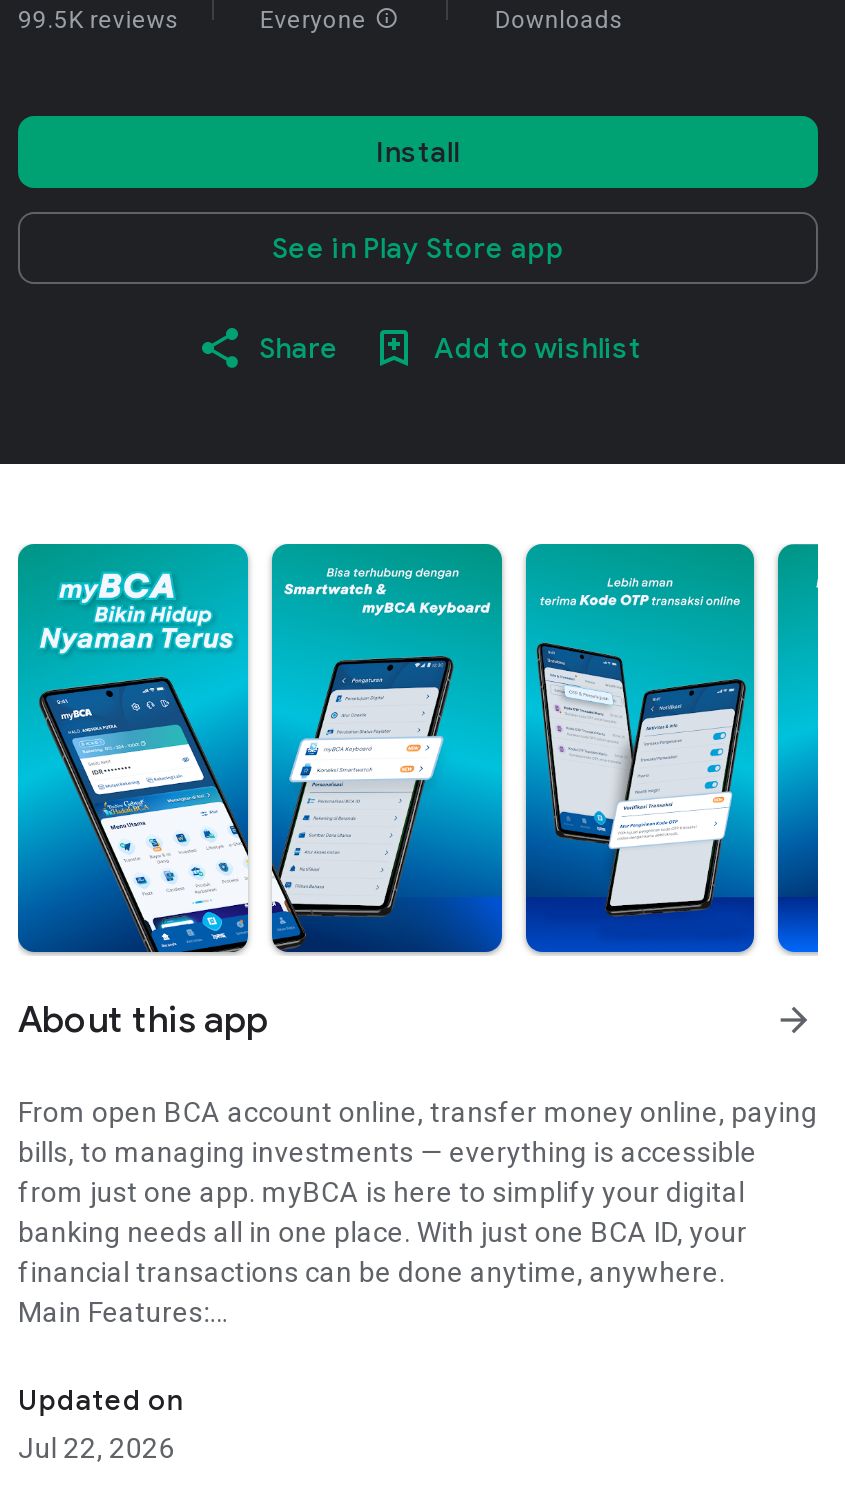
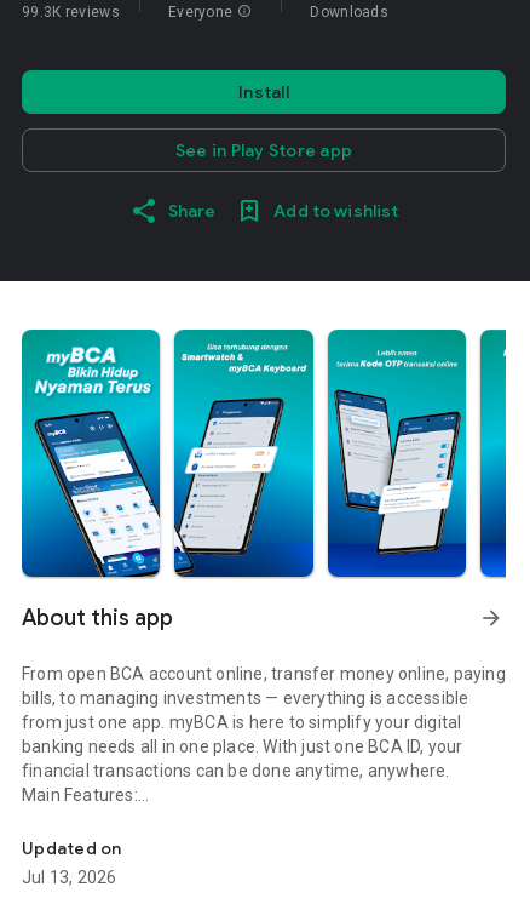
[18,6,180,34] 99.5K reviews -> [22,4,120,21] 99.3K reviews
[18,1432,175,1464] Jul 22, 2026 -> [22,868,117,887] Jul 13, 2026

